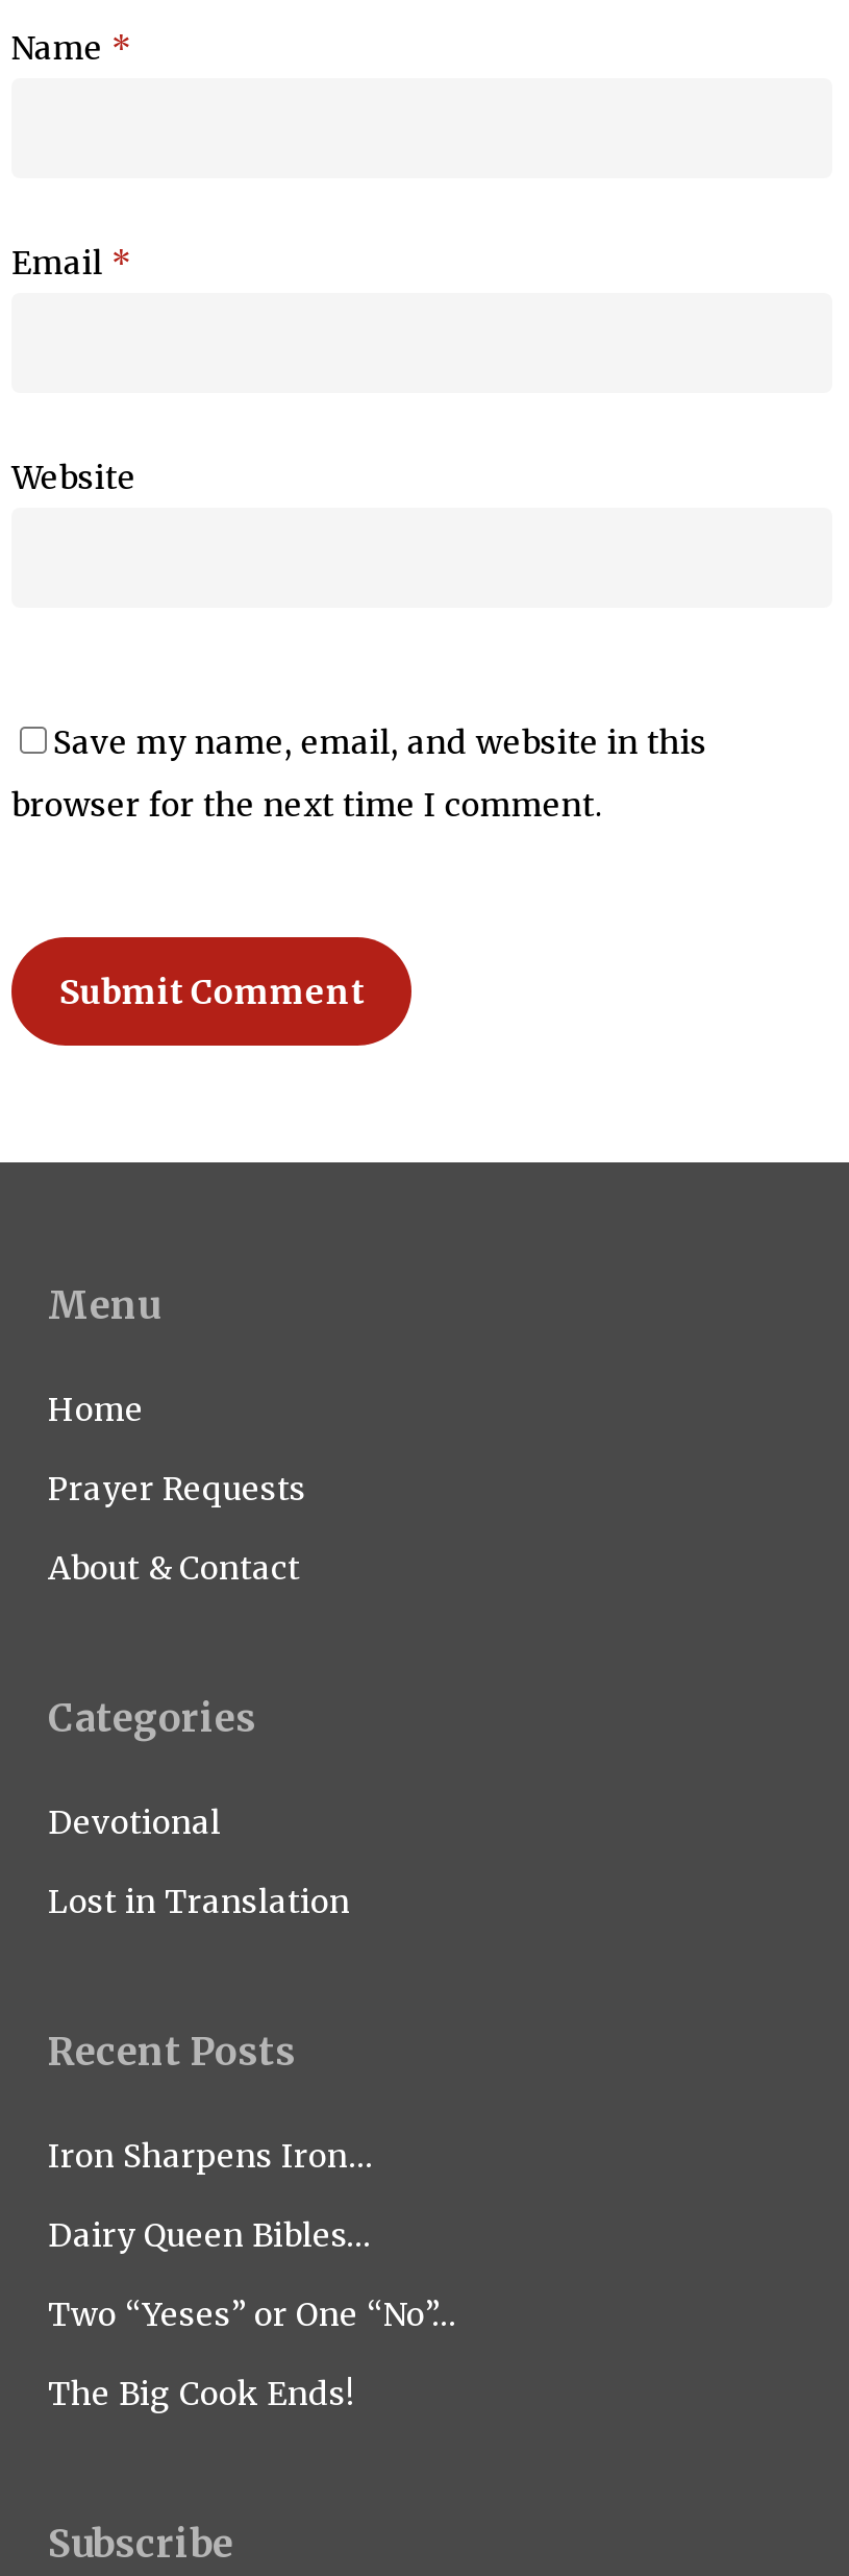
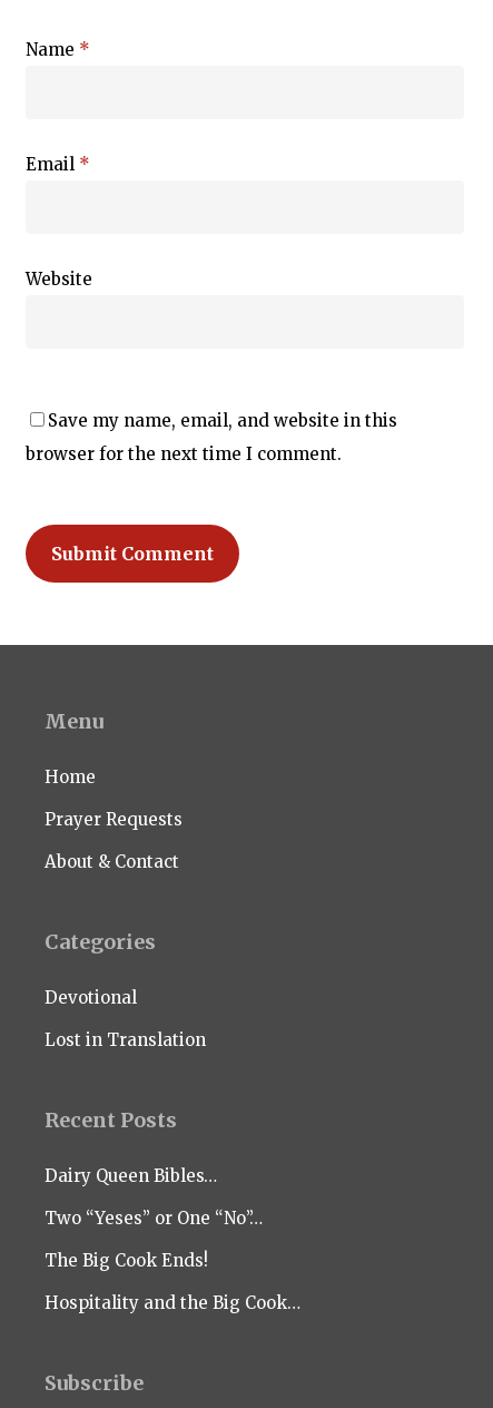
[48,2135,373,2175] Iron Sharpens Iron… -> none
moved [48,2215,456,2413] -> [45,1165,263,1271]: Dairy Queen Bibles… | Two “Yeses” or One “No”… | The Big Cook Ends!
none -> [45,1292,301,1313] Hospitality and the Big Cook…

